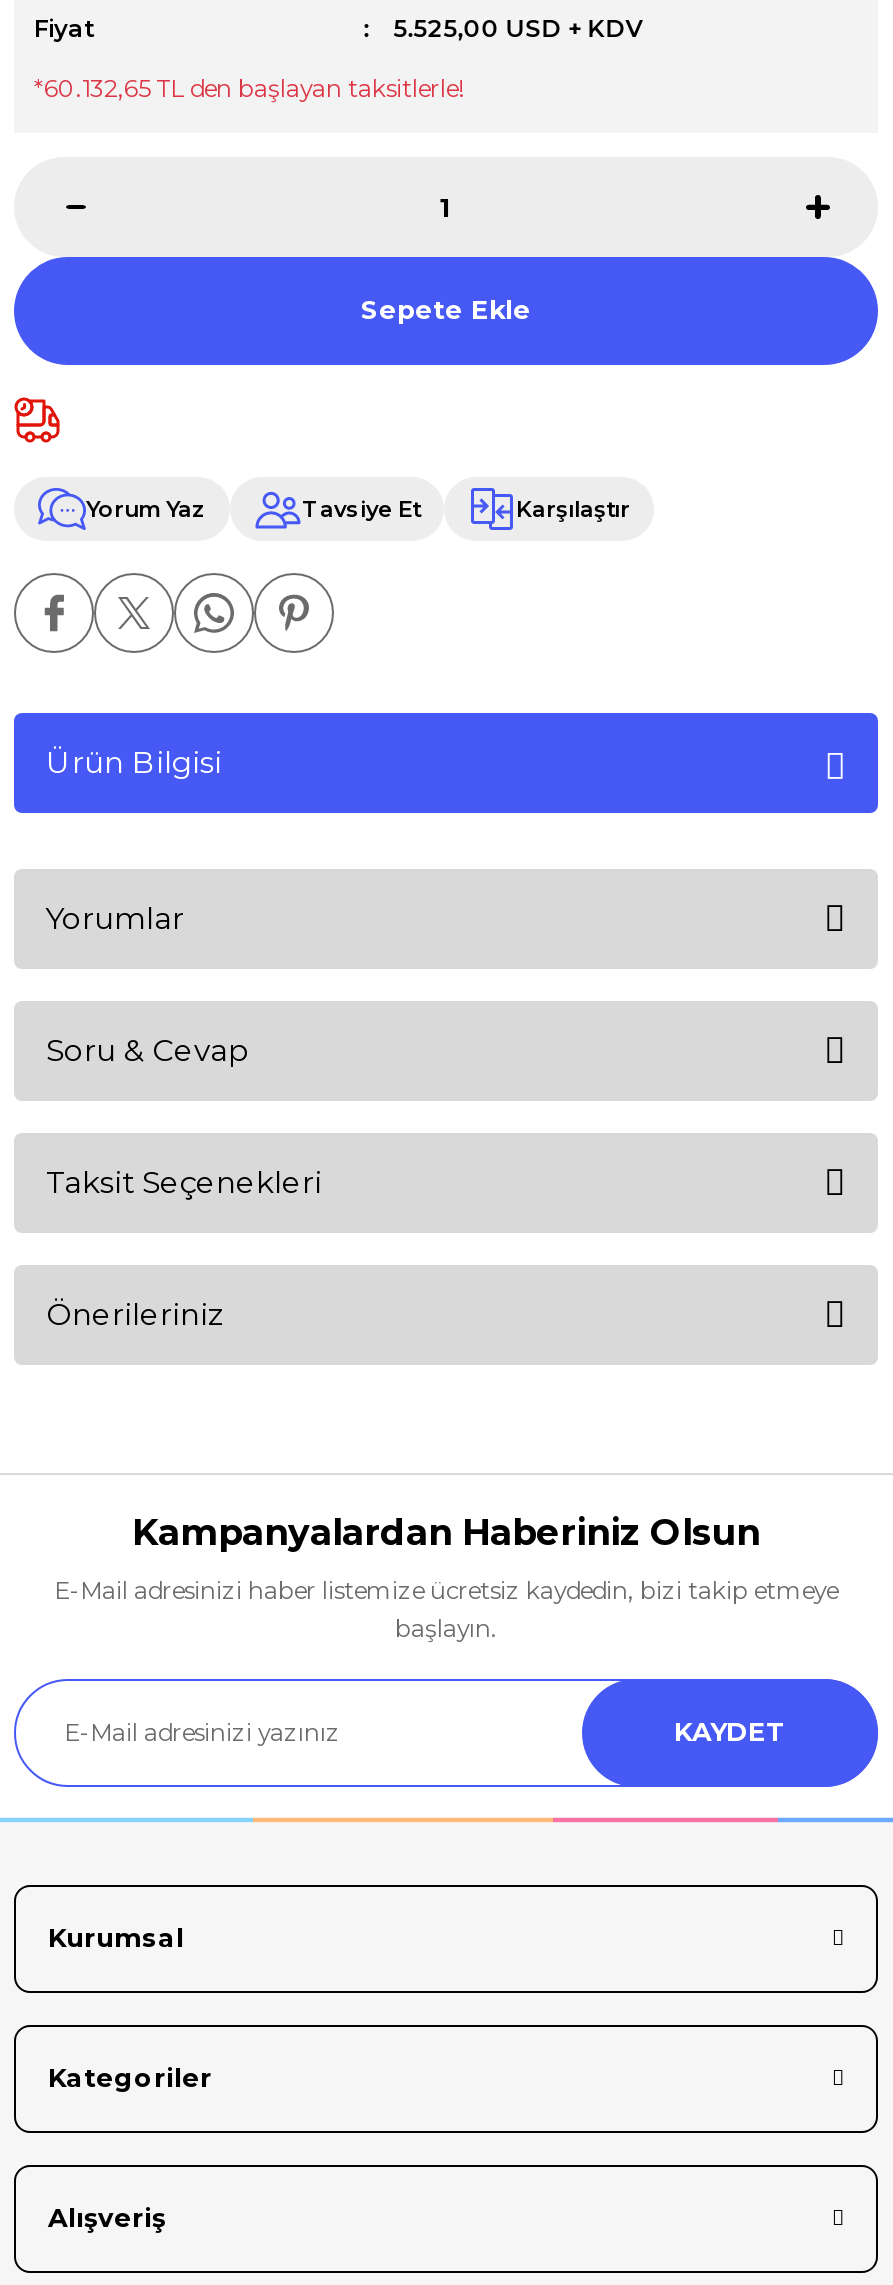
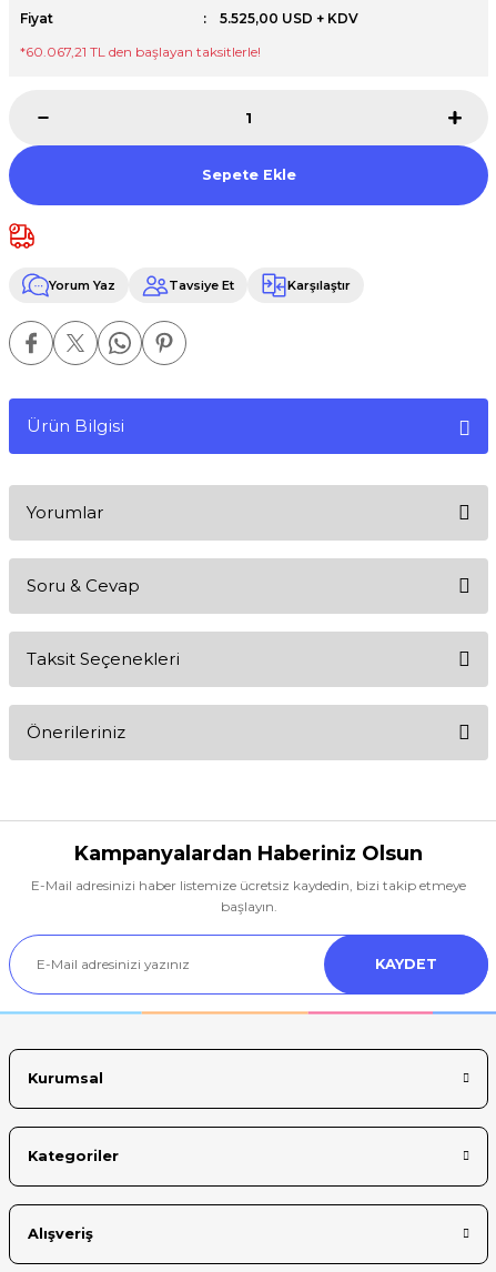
[34,73,464,103] *60.132,65 TL den başlayan taksitlerle! -> [20,43,261,60] *60.067,21 TL den başlayan taksitlerle!

